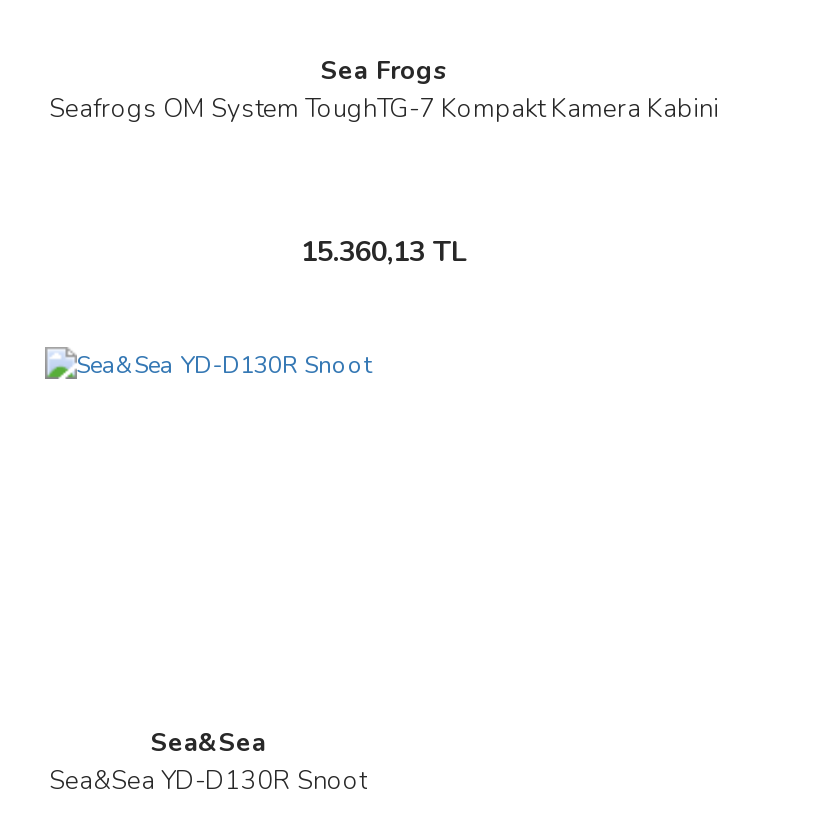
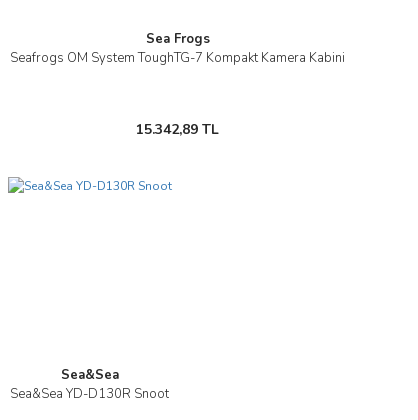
[301,234,467,272] 15.360,13 TL -> [136,120,219,139] 15.342,89 TL

